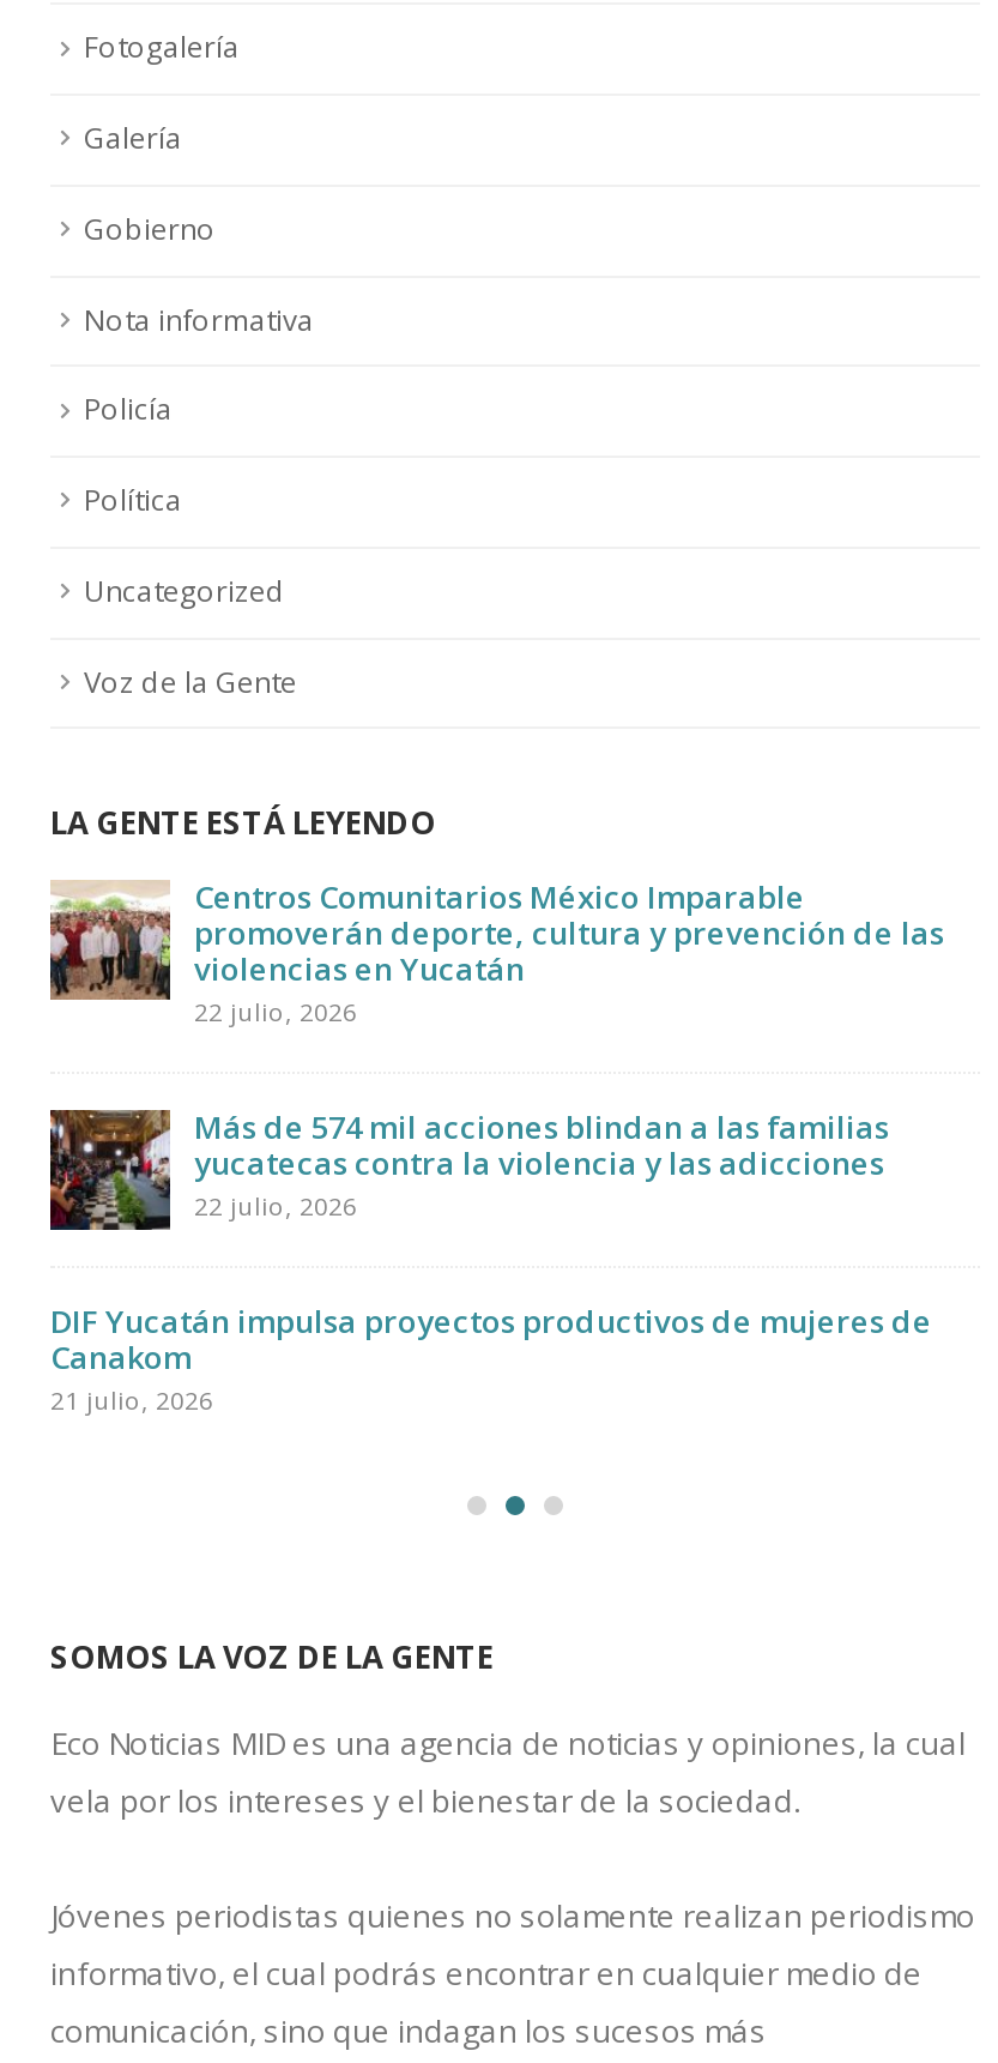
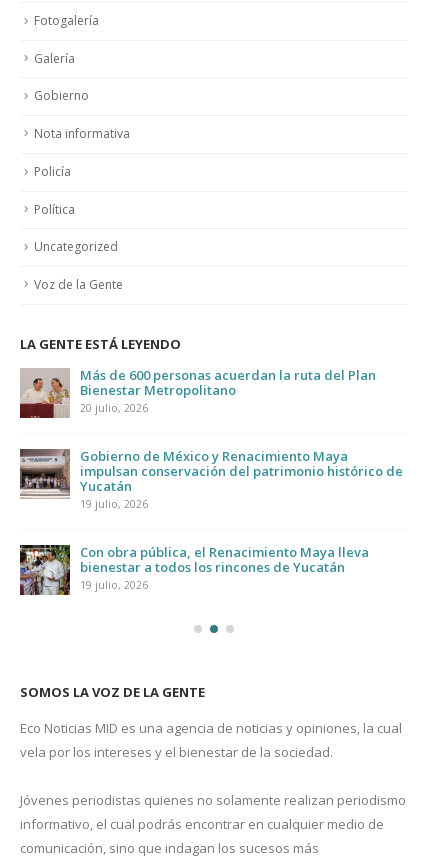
[48,876,944,1030] [image] | Centros Comunitarios México Imparable | promoverán deporte, cultura y prevención de las | violencias en Yucatán | 22 julio, 2026 -> [19,366,376,419] [image] | Más de 600 personas acuerdan la ruta del Plan | Bienestar Metropolitano | 20 julio, 2026
[48,1075,889,1233] [image] | Más de 574 mil acciones blindan a las familias | yucatecas contra la violencia y las adicciones | 22 julio, 2026 -> [19,447,403,514] [image] | Gobierno de México y Renacimiento Maya | impulsan conservación del patrimonio histórico de | Yucatán | 19 julio, 2026
[50,1301,932,1418] DIF Yucatán impulsa proyectos productivos de mujeres de | Canakom | 21 julio, 2026 -> [80,543,369,592] Con obra pública, el Renacimiento Maya lleva | bienestar a todos los rincones de Yucatán | 19 julio, 2026

